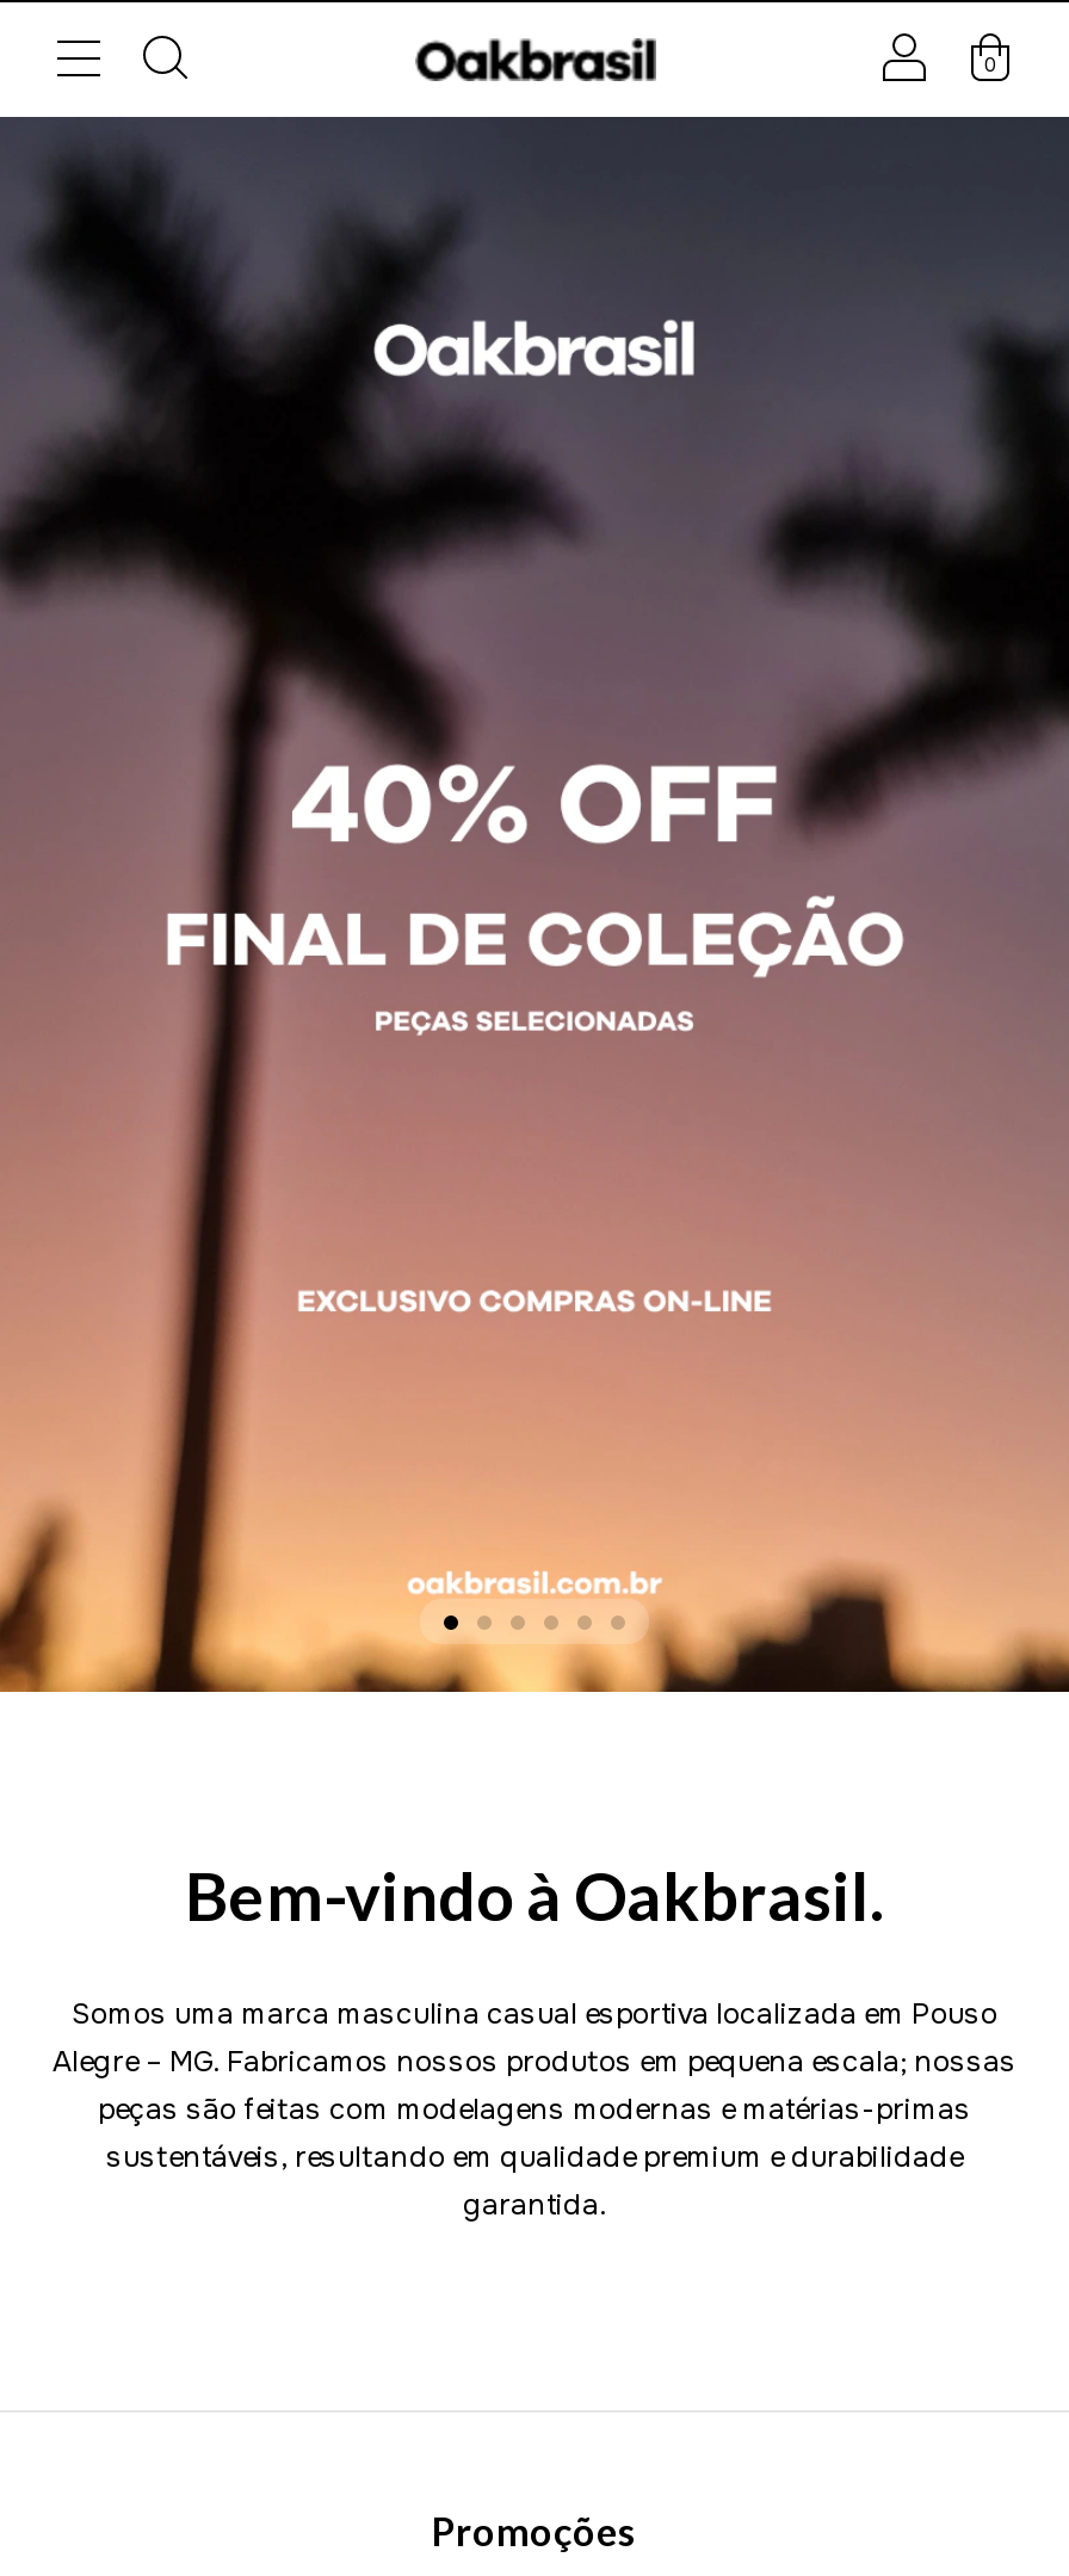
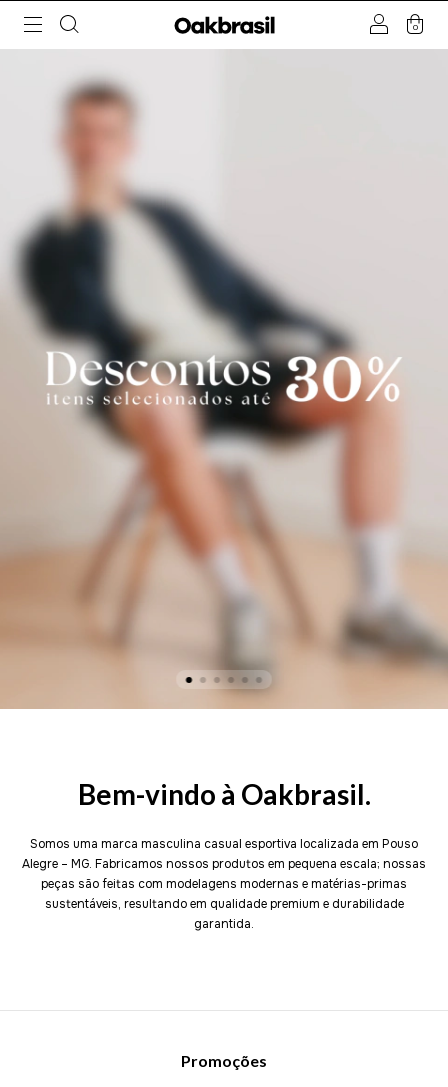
[7,115,1062,1692] [image] -> [3,49,445,709] [image]

